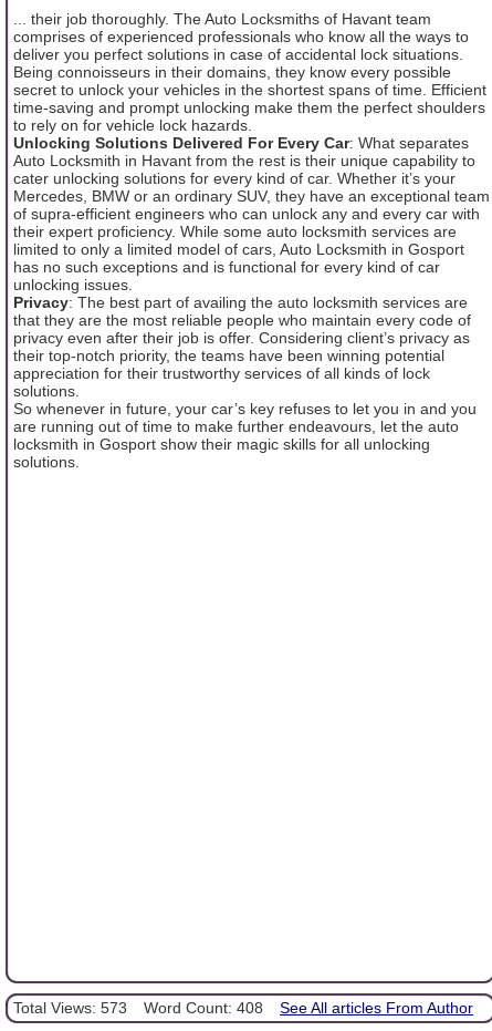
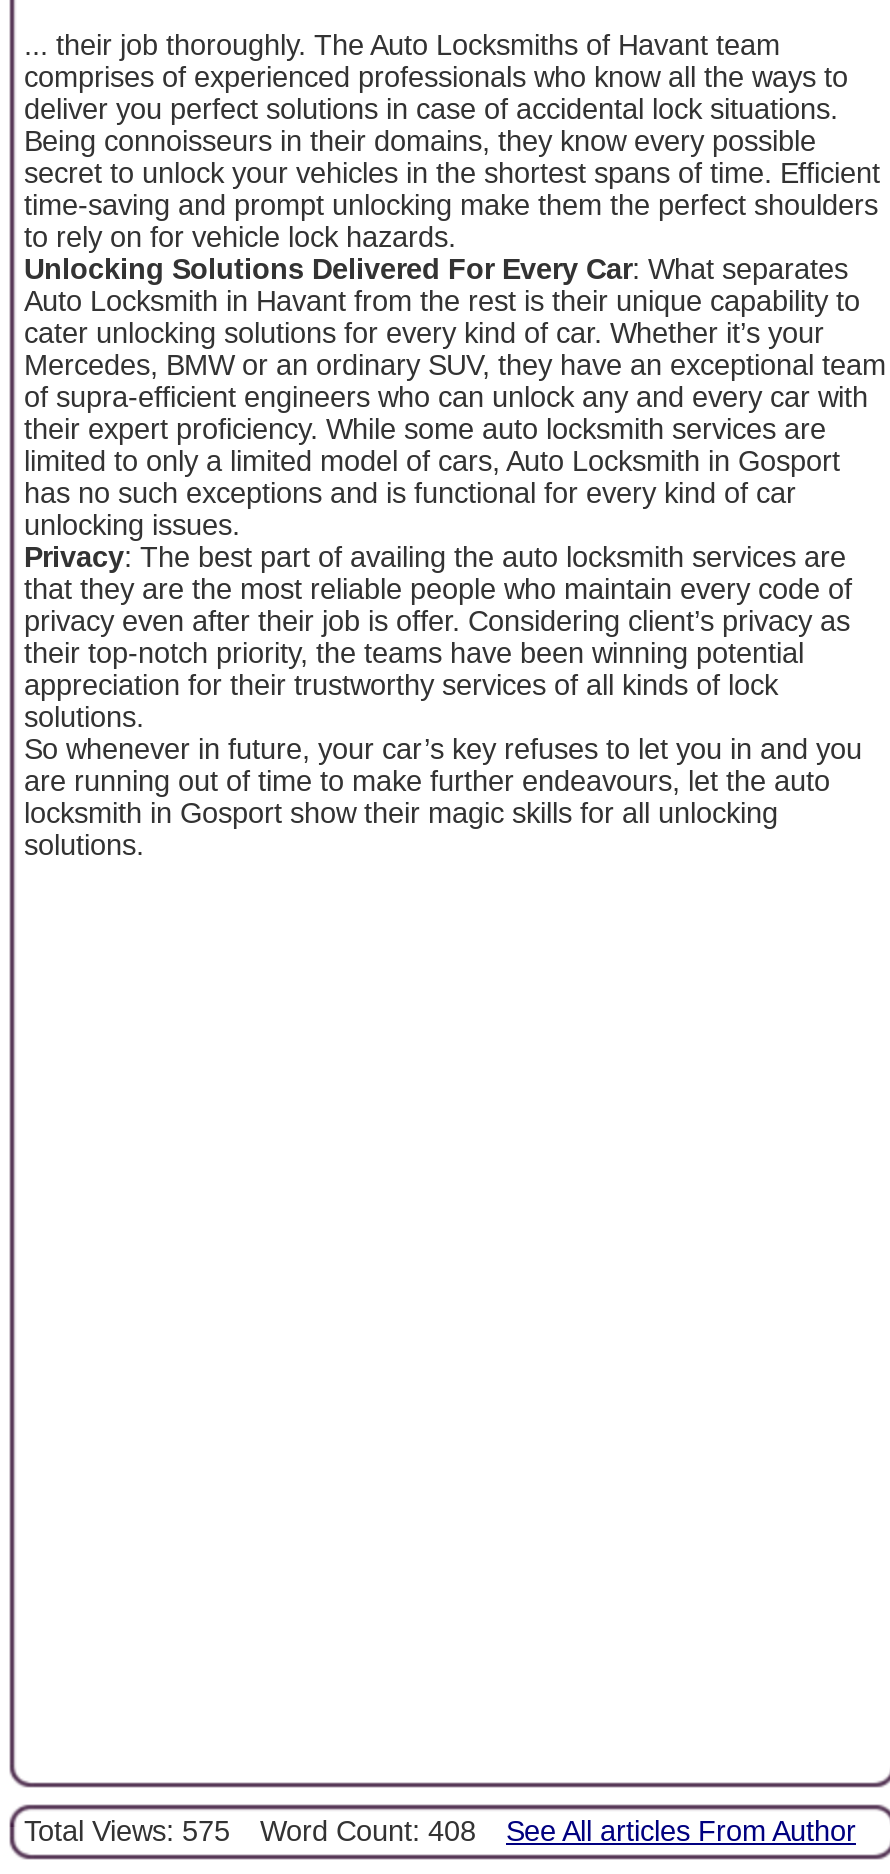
[13,999,473,1017] Total Views: 573 Word Count: 408 See All articles From Author -> [24,1815,856,1847] Total Views: 575 Word Count: 408 See All articles From Author

